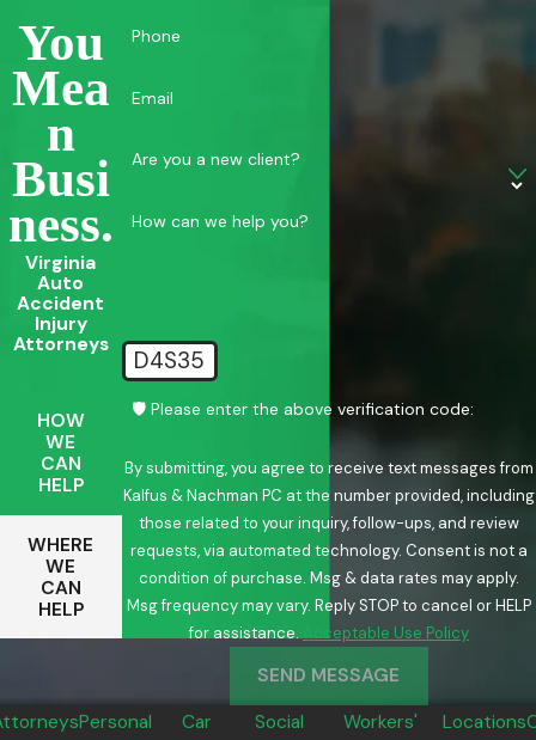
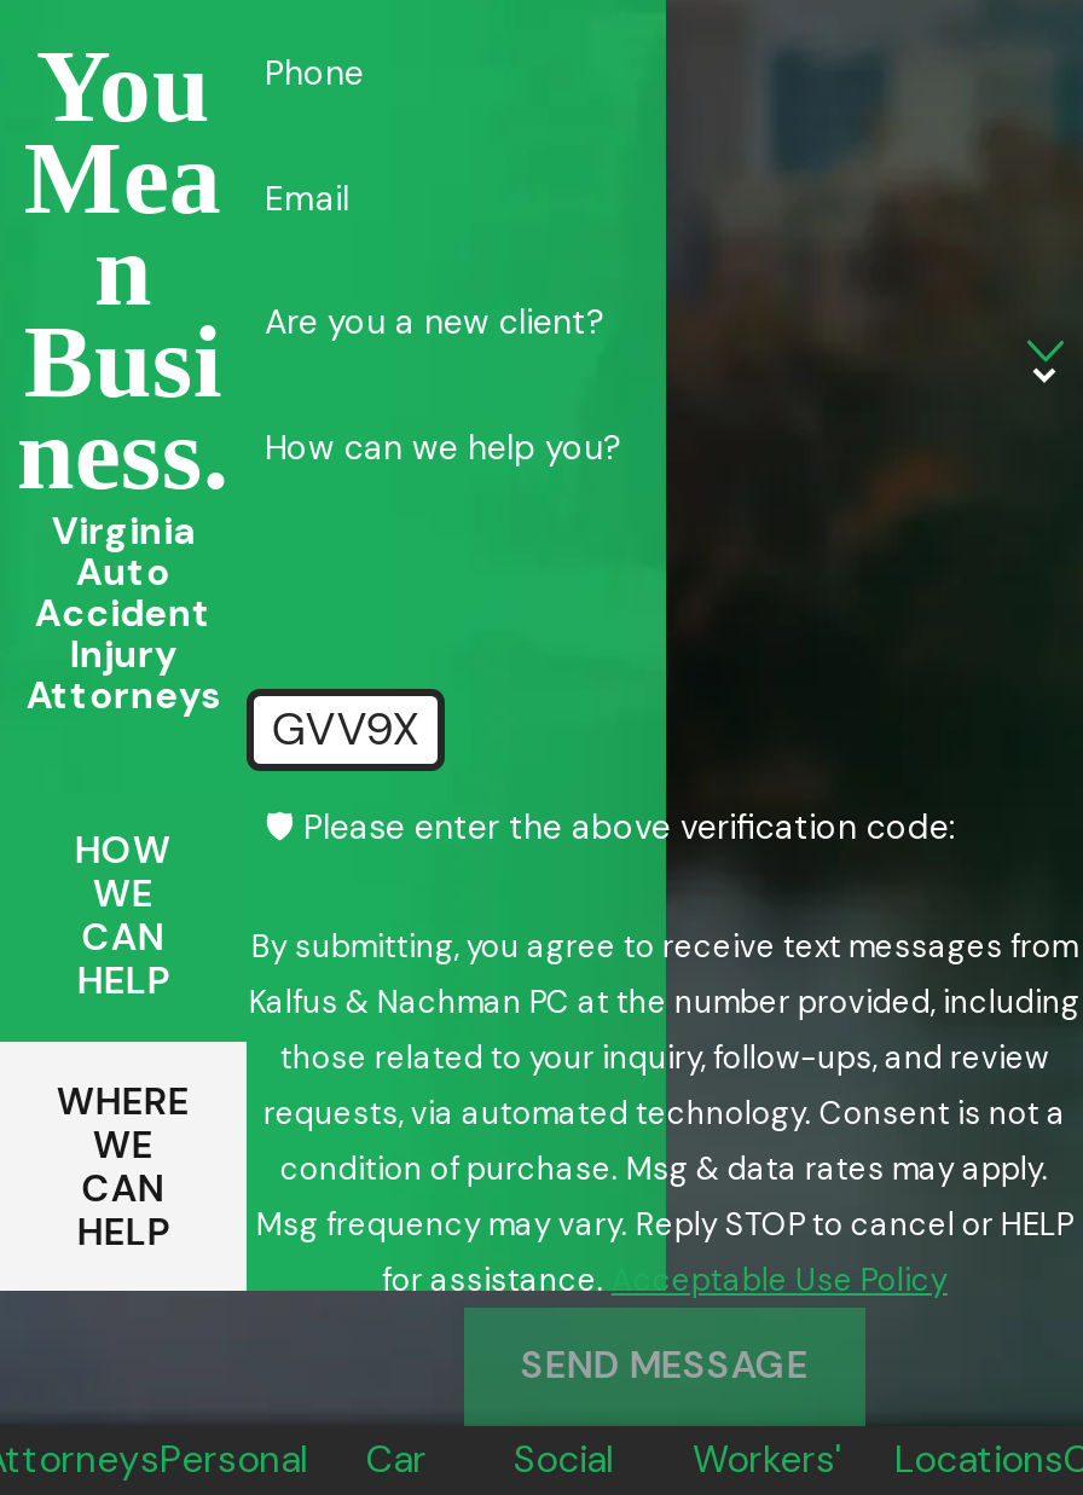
[134,345,205,375] D4S35 -> [271,698,419,758] GVV9X

